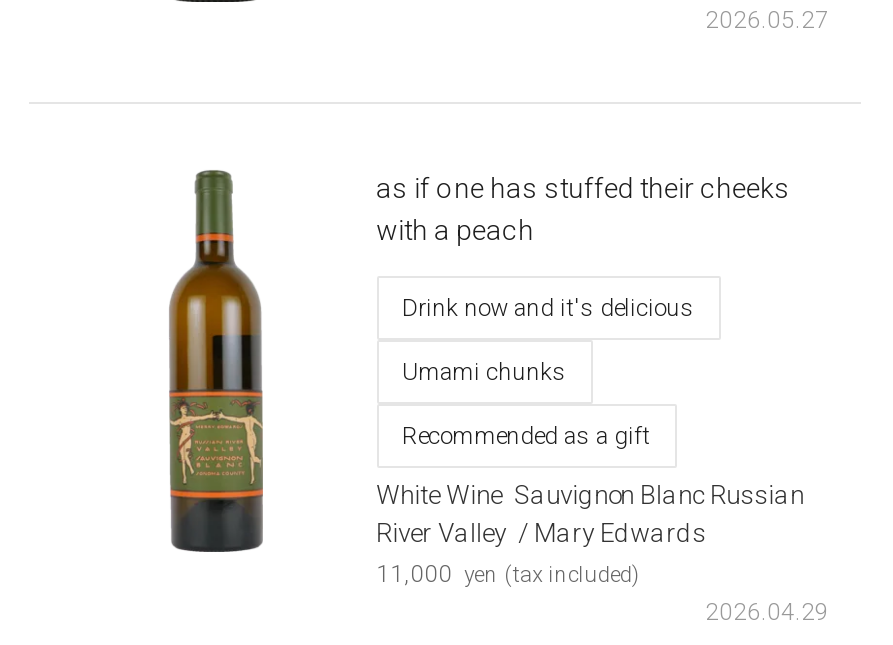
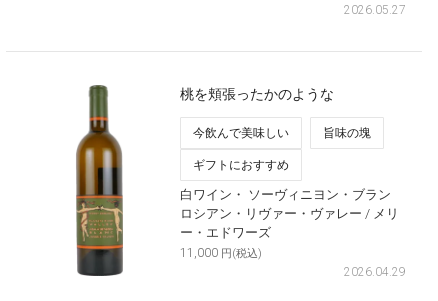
[376,172,804,588] as if one has stuffed their cheeks | with a peach | Drink now and it's delicious | Umami chunks | Recommended as a gift | White Wine Sauvignon Blanc Russian | River Valley / Mary Edwards | 11,000 yen (tax included) -> [180,86,399,260] 桃を頬張ったかのような | 今飲んで美味しい | 旨味の塊 | ギフトにおすすめ | 白ワイン・ ソーヴィニヨン・ブラン | ロシアン・リヴァー・ヴァレー / メリ | ー・エドワーズ | 11,000 円(税込)

